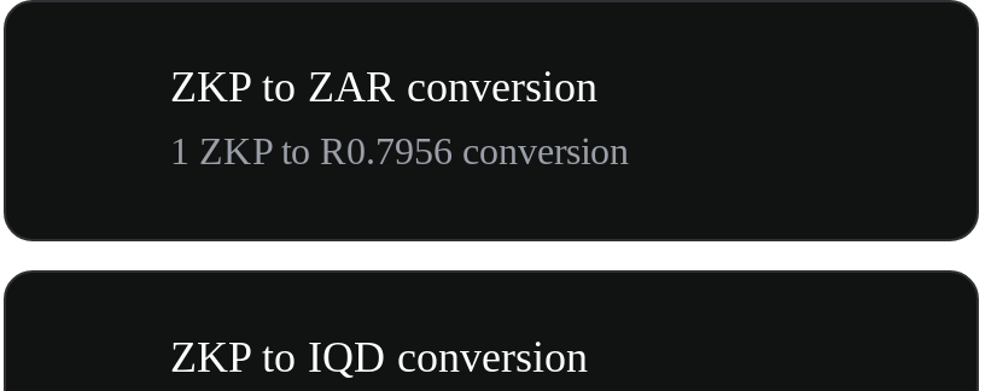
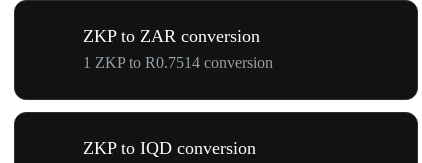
[170,129,629,170] 1 ZKP to R0.7956 conversion -> [83,54,273,71] 1 ZKP to R0.7514 conversion

